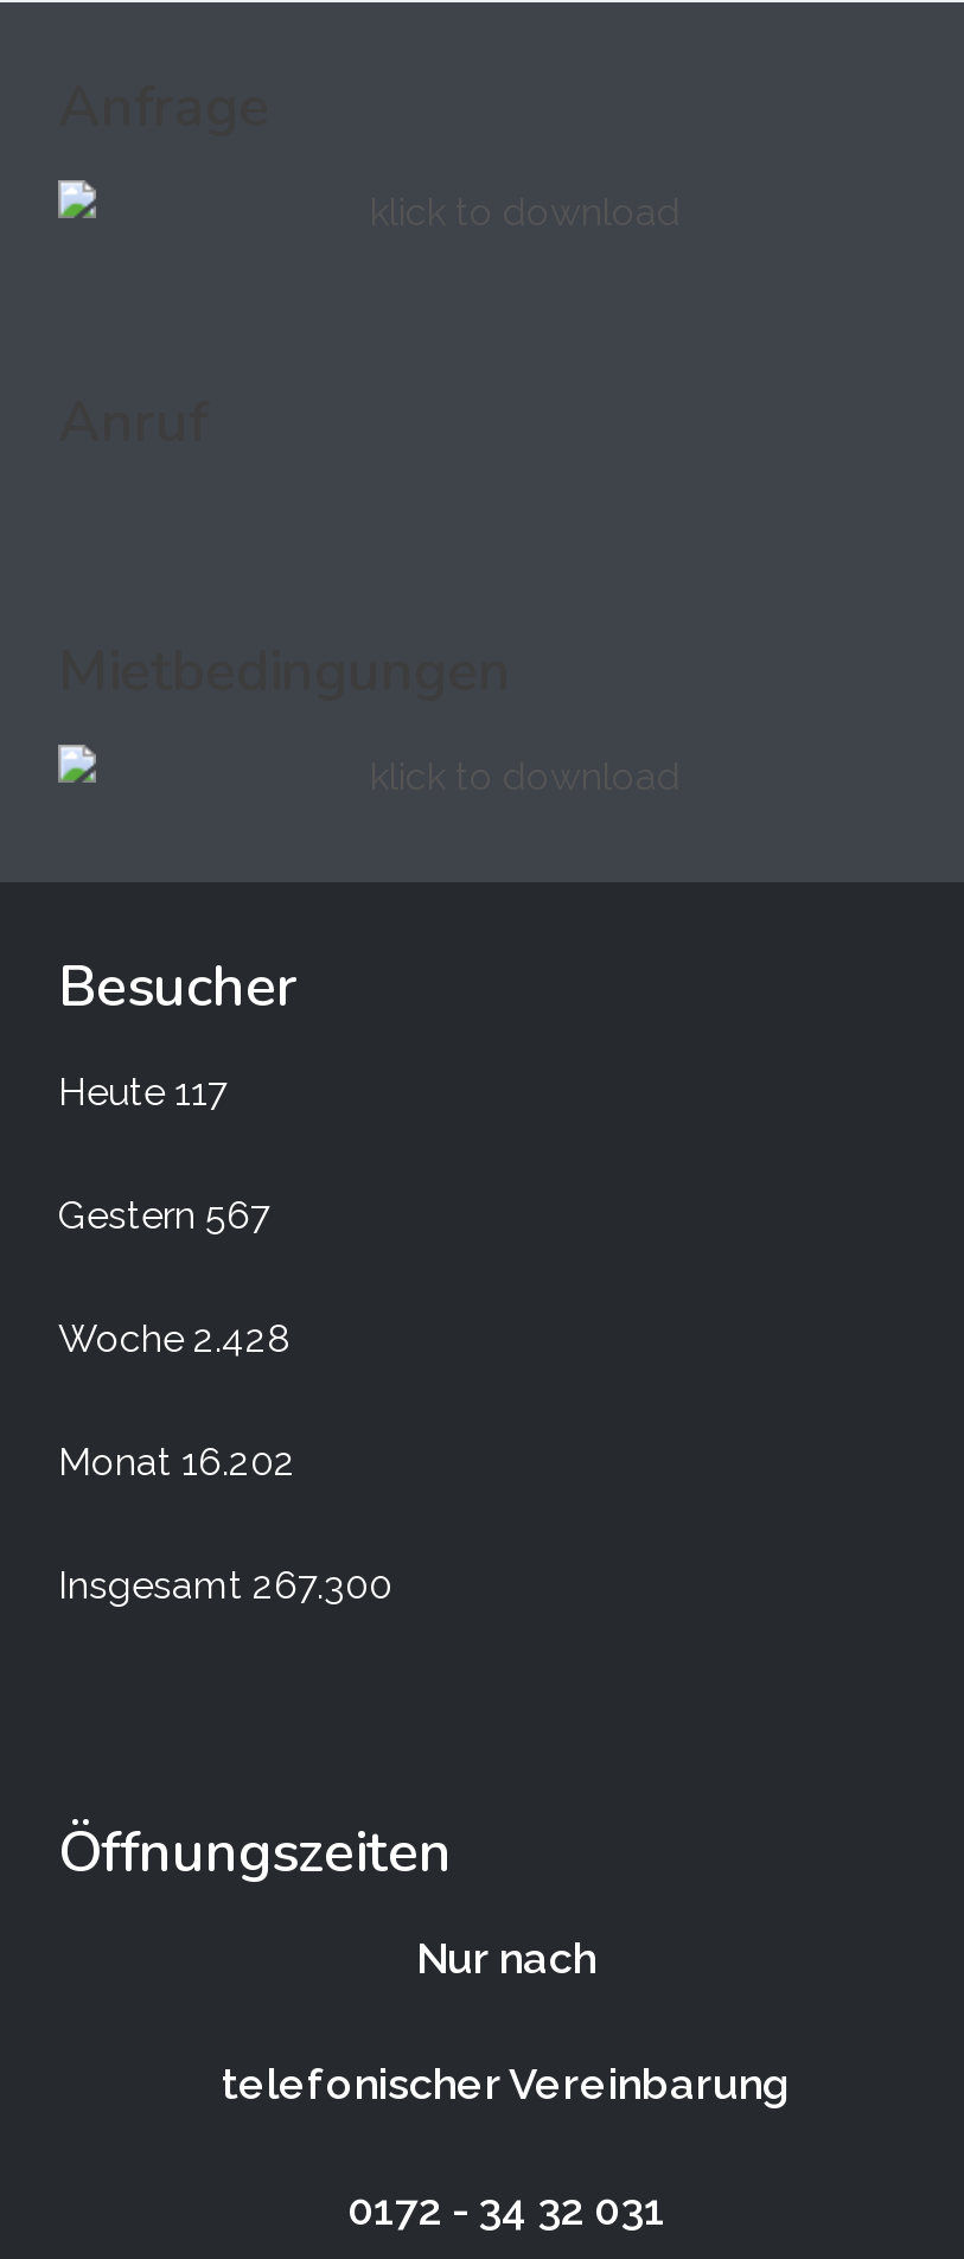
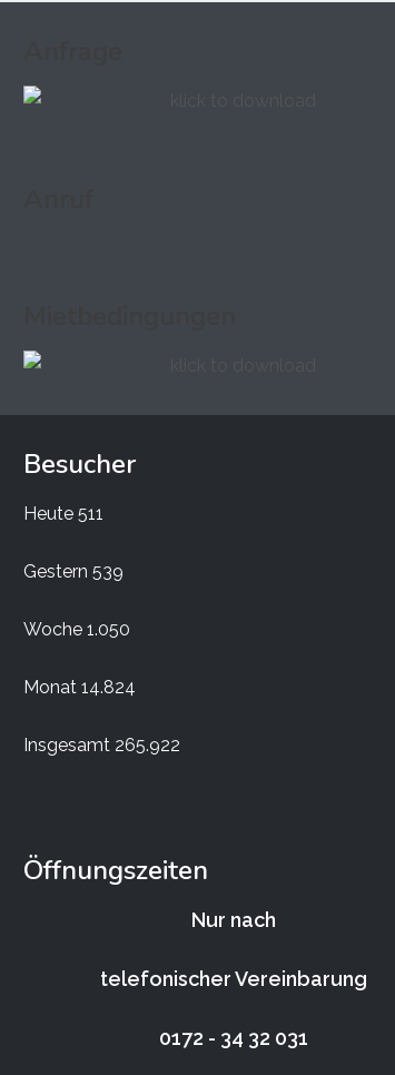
[58,1069,229,1114] Heute 117 -> [23,503,103,524] Heute 511
[58,1192,272,1237] Gestern 567 -> [23,560,124,582] Gestern 539
[58,1315,291,1360] Woche 2.428 -> [23,618,130,639] Woche 1.050
[58,1439,295,1484] Monat 16.202 -> [23,676,136,697] Monat 14.824
[58,1562,392,1607] Insgesamt 267.300 -> [23,734,180,755] Insgesamt 265.922

